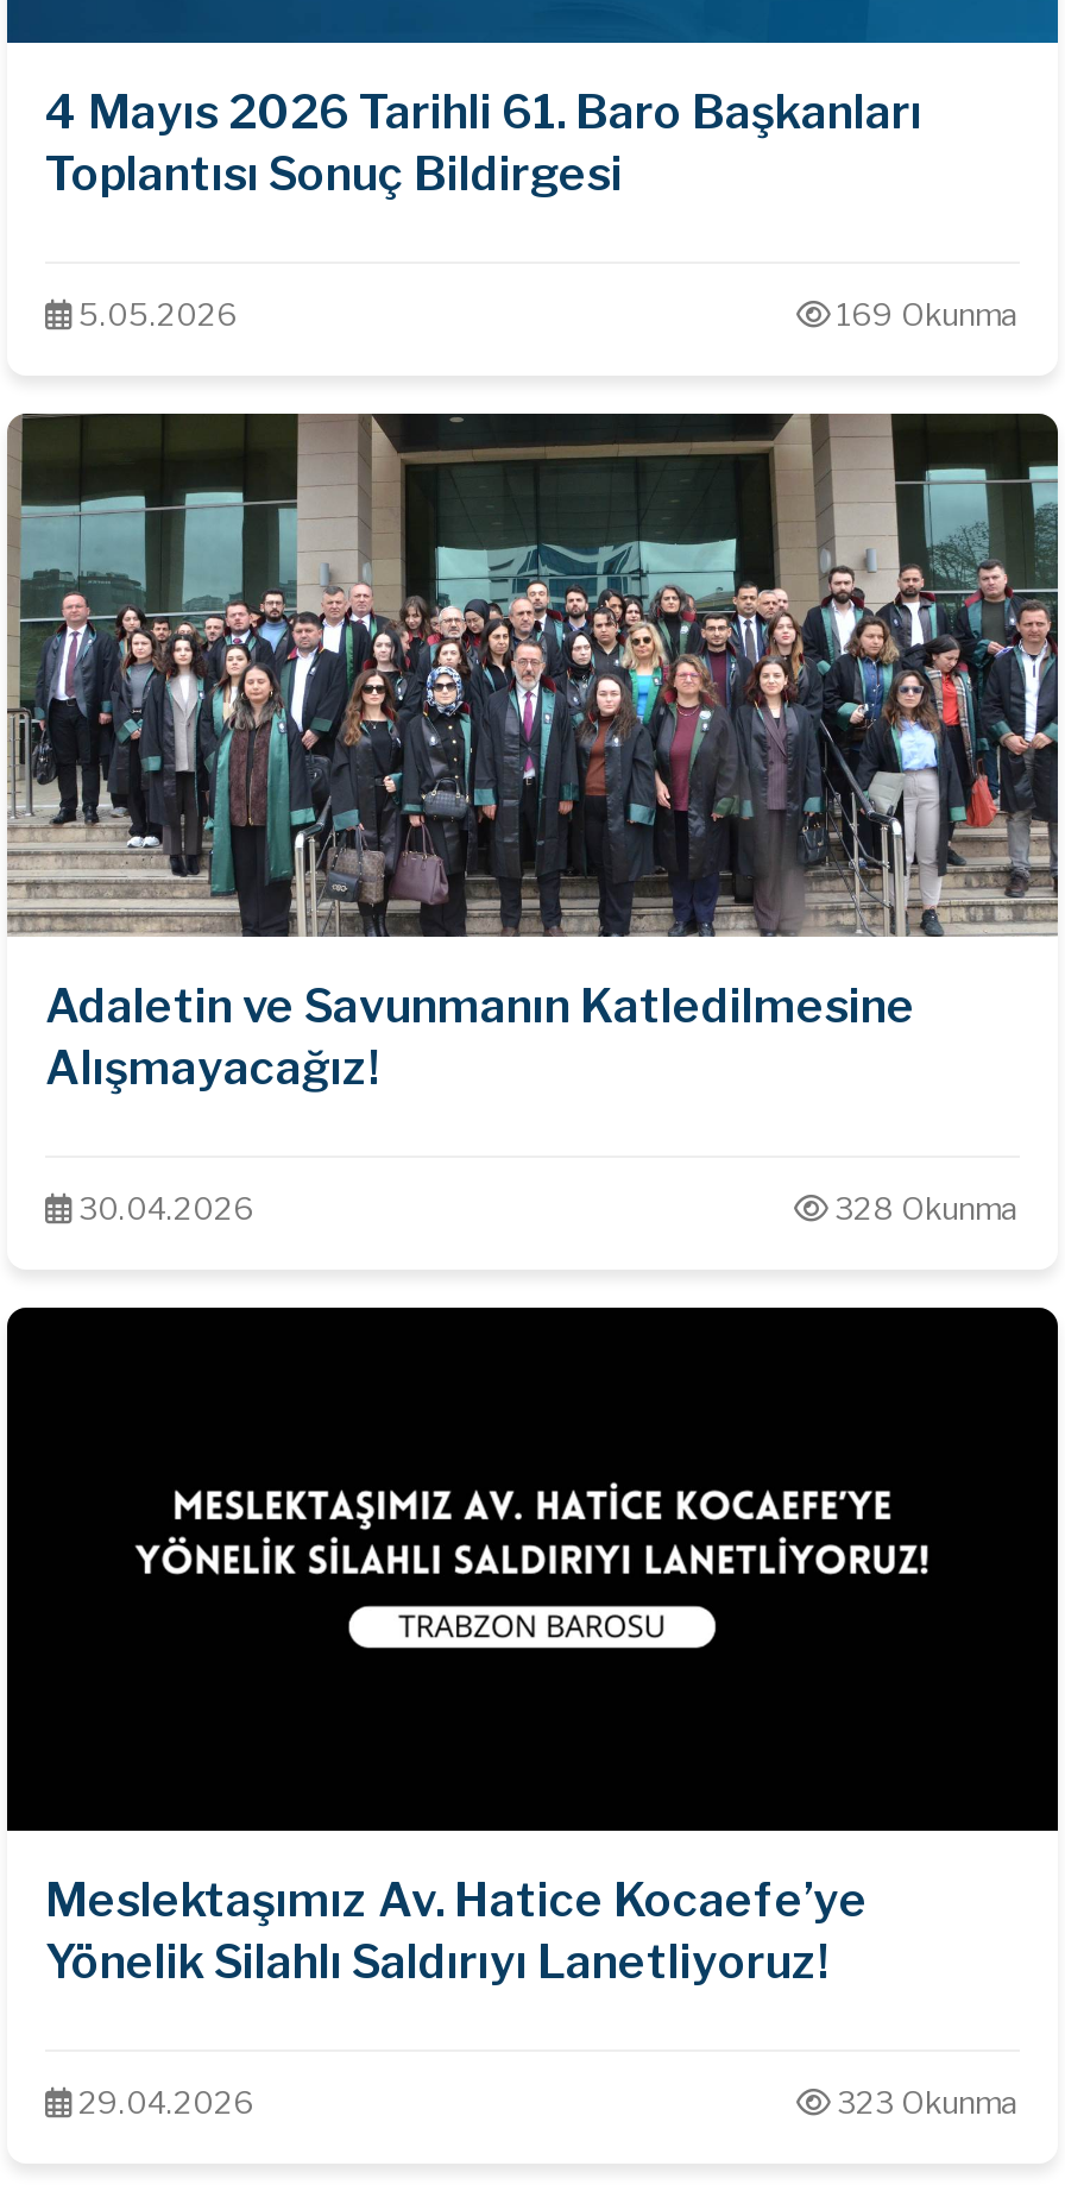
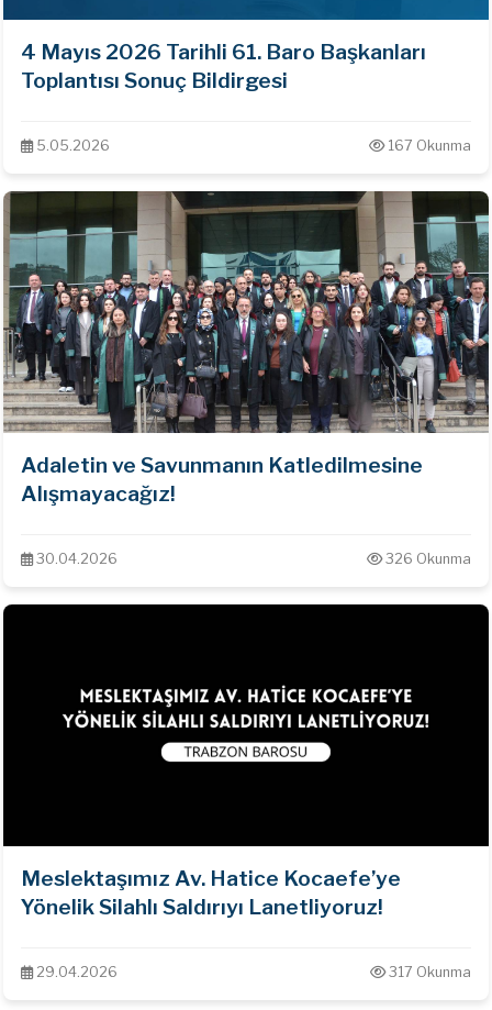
[830,297,1020,333] 169 Okunma -> [384,137,471,154] 167 Okunma
[827,1191,1020,1227] 328 Okunma -> [382,551,471,567] 326 Okunma
[830,2085,1020,2121] 323 Okunma -> [385,964,471,980] 317 Okunma

